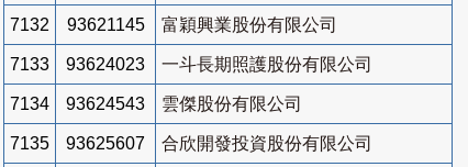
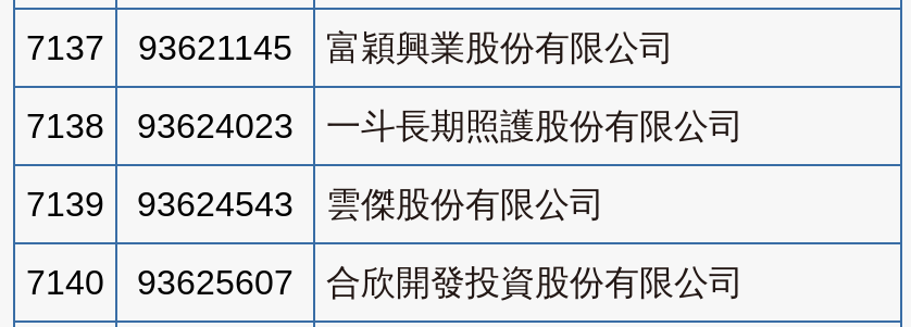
[10,15,337,34] 7132 93621145 富穎興業股份有限公司 -> [26,29,674,66] 7137 93621145 富穎興業股份有限公司
[10,55,372,74] 7133 93624023 一斗長期照護股份有限公司 -> [26,107,744,144] 7138 93624023 一斗長期照護股份有限公司
[10,94,302,113] 7134 93624543 雲傑股份有限公司 -> [26,186,604,222] 7139 93624543 雲傑股份有限公司
[10,134,372,153] 7135 93625607 合欣開發投資股份有限公司 -> [26,264,744,301] 7140 93625607 合欣開發投資股份有限公司

